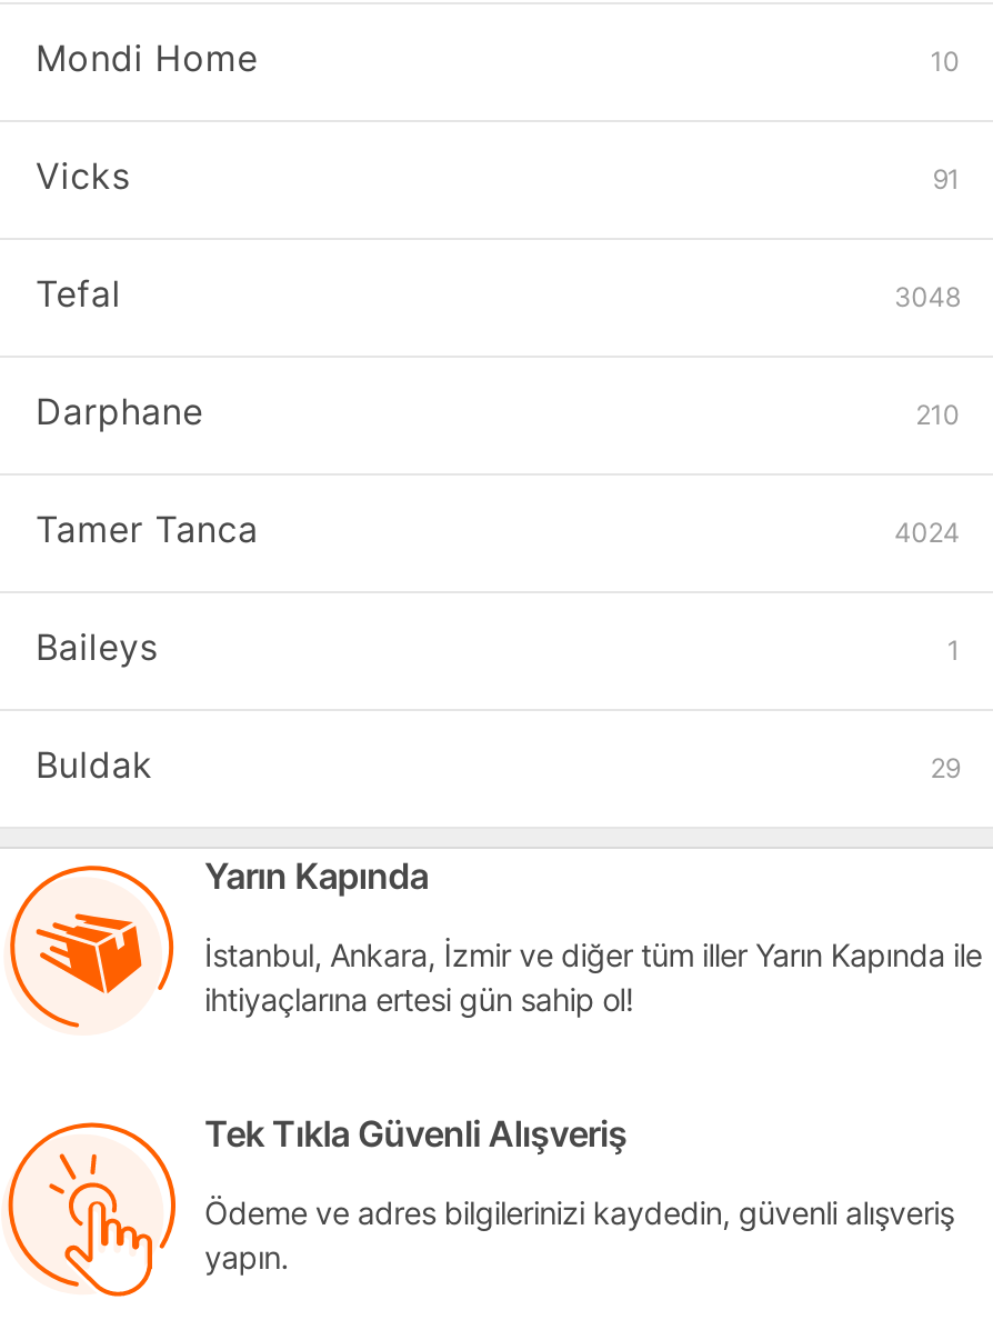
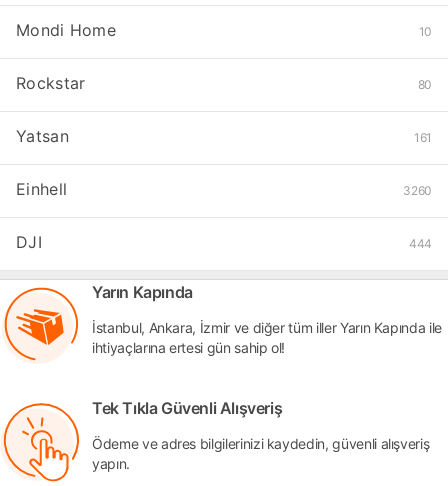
[36,153,960,787] Vicks | 91 | Tefal | 3048 | Darphane | 210 | Tamer Tanca | 4024 | Baileys | 1 | Buldak | 29 -> [16,73,432,252] Rockstar | 80 | Yatsan | 161 | Einhell | 3260 | DJI | 444

